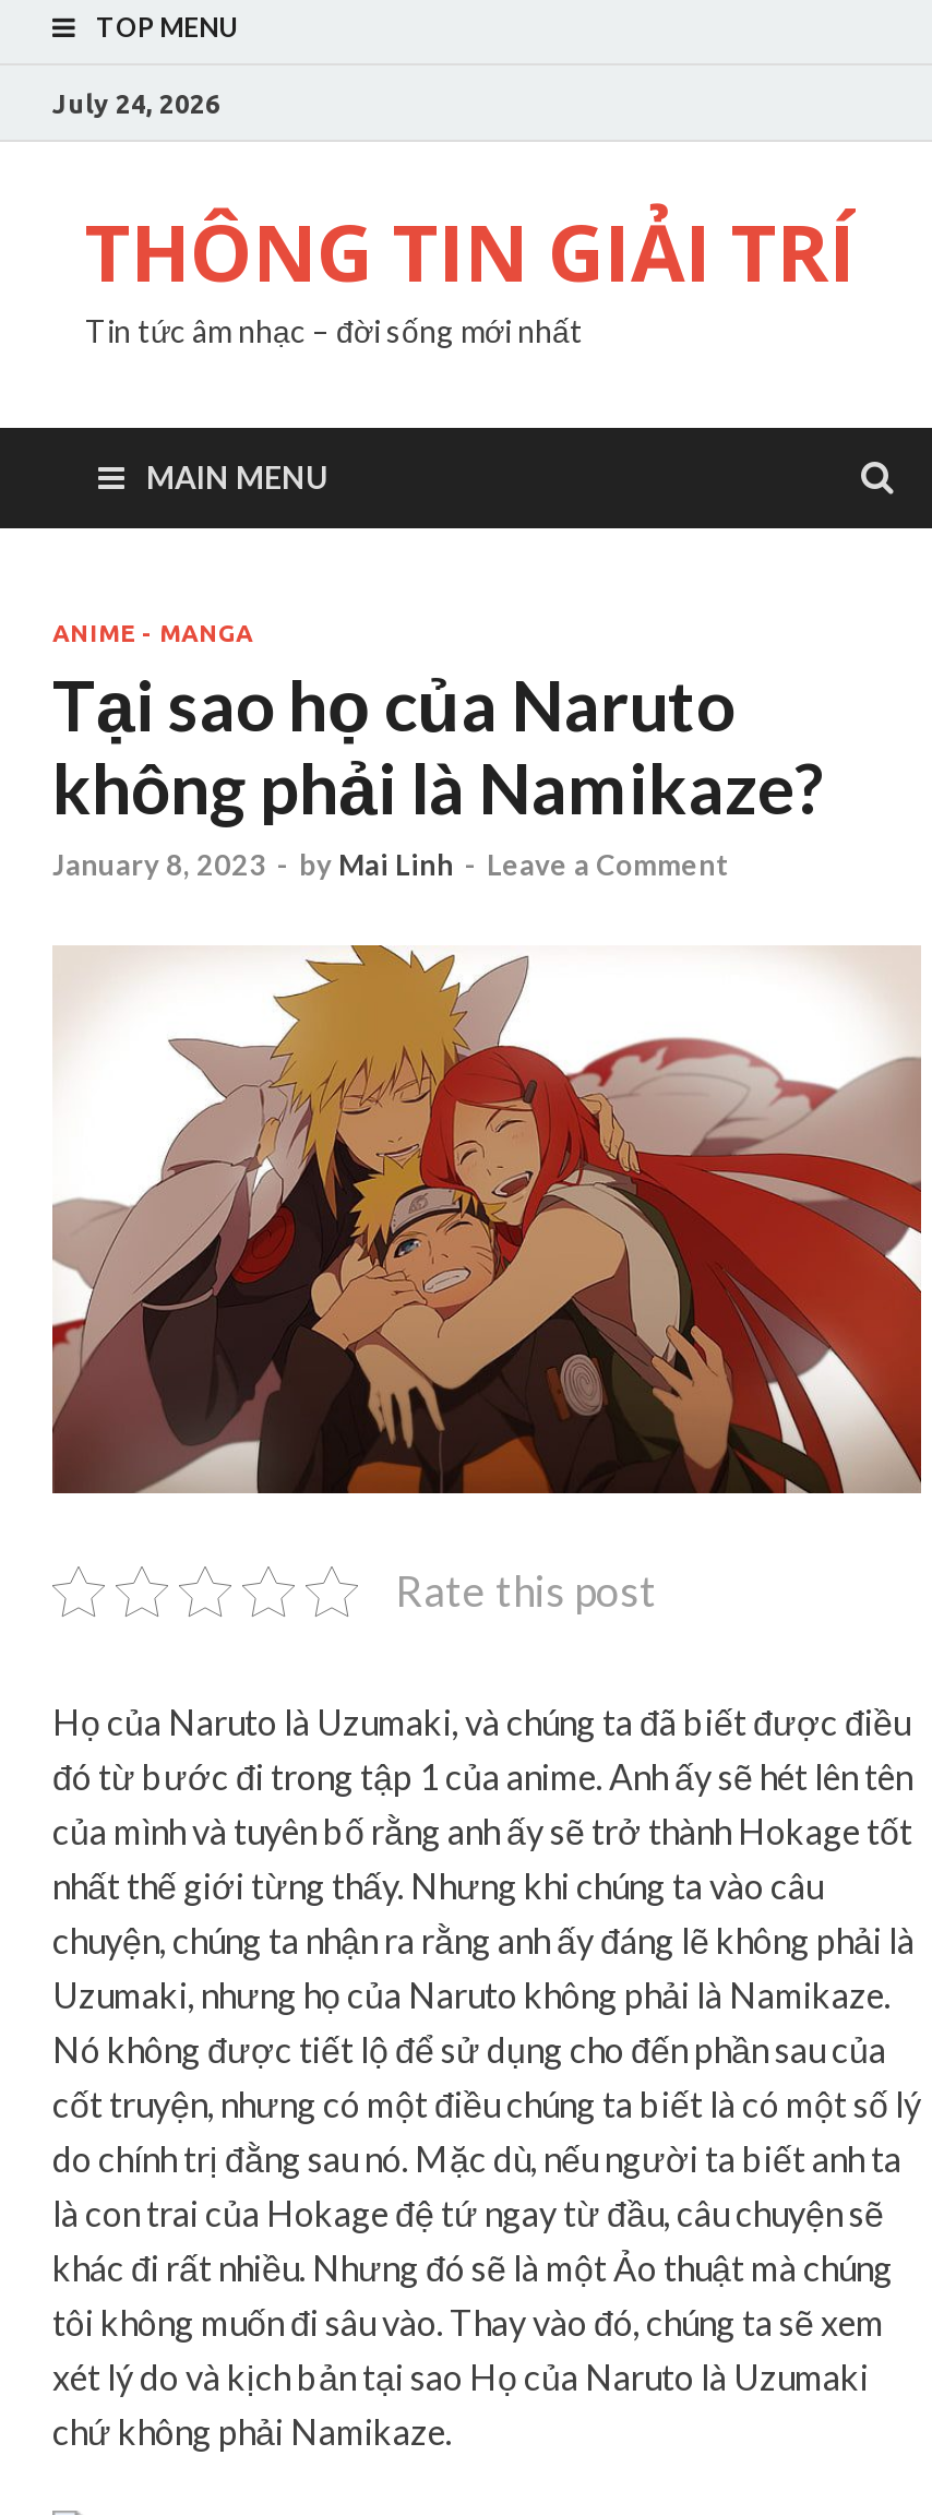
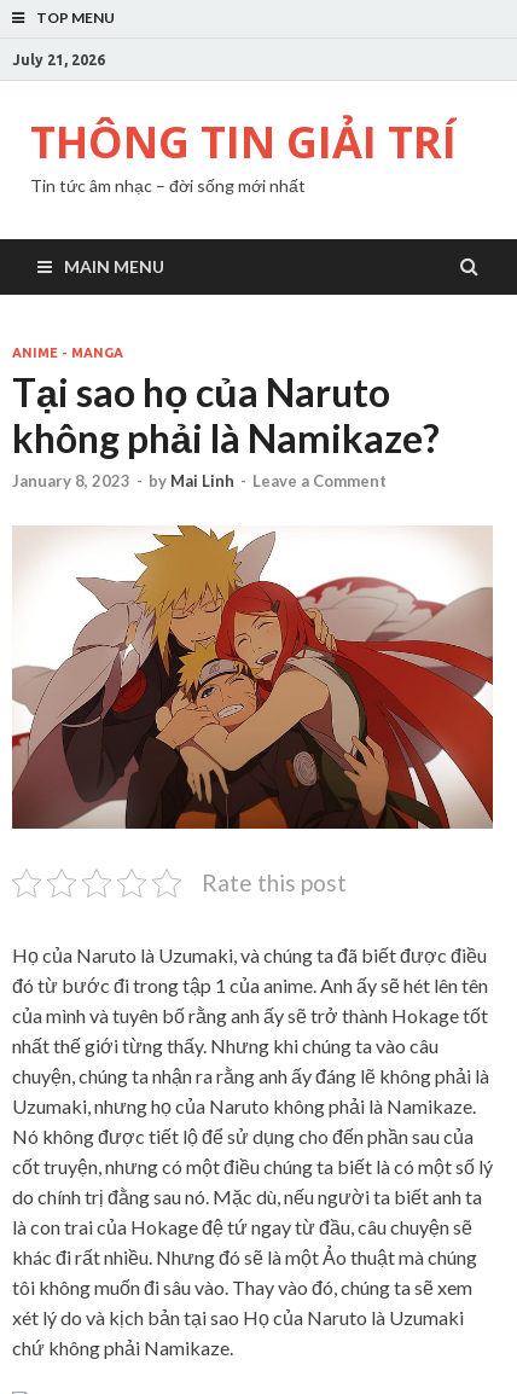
[52,88,220,117] July 24, 2026 -> [12,51,105,67] July 21, 2026

